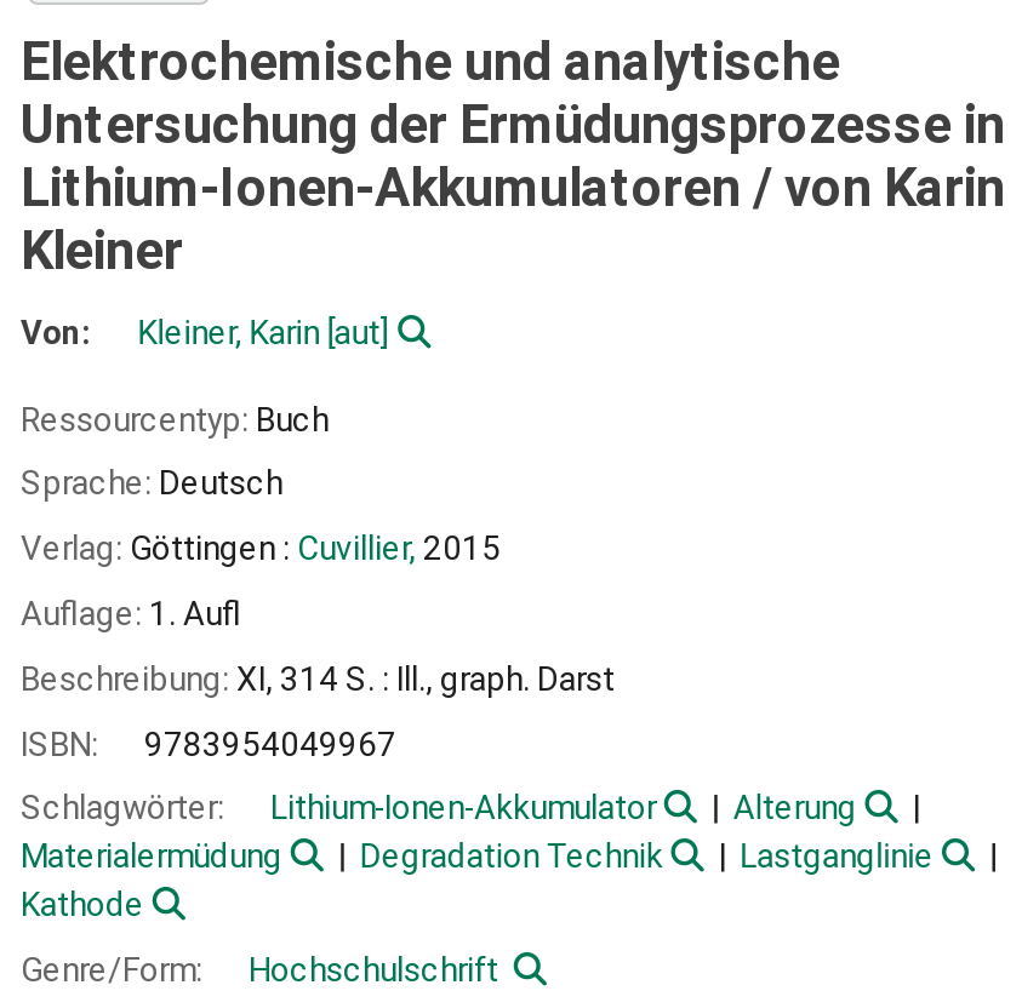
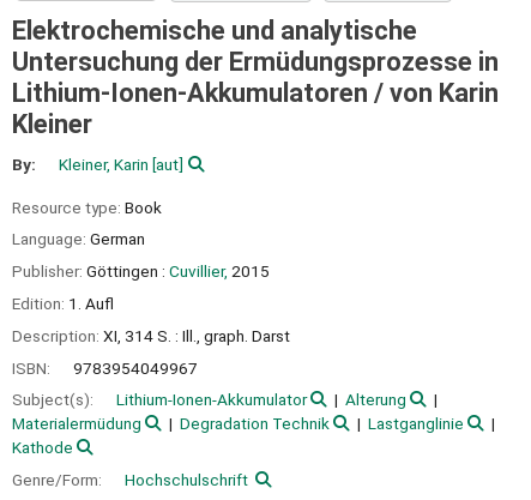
[21,312,91,350] Von: -> [12,154,36,173] By:
[21,399,329,437] Ressourcentyp: Buch -> [12,197,162,216] Resource type: Book
[21,464,282,502] Sprache: Deutsch -> [12,229,145,249] Language: German
[21,528,501,567] Verlag: Göttingen : Cuvillier, 2015 -> [12,262,270,281] Publisher: Göttingen : Cuvillier, 2015
[21,593,241,632] Auflage: 1. Aufl -> [12,294,114,313] Edition: 1. Aufl
[21,658,615,697] Beschreibung: XI, 314 S. : Ill., graph. Darst -> [12,326,290,345] Description: XI, 314 S. : Ill., graph. Darst
[21,788,232,827] Schlagwörter: -> [12,390,97,409] Subject(s):

